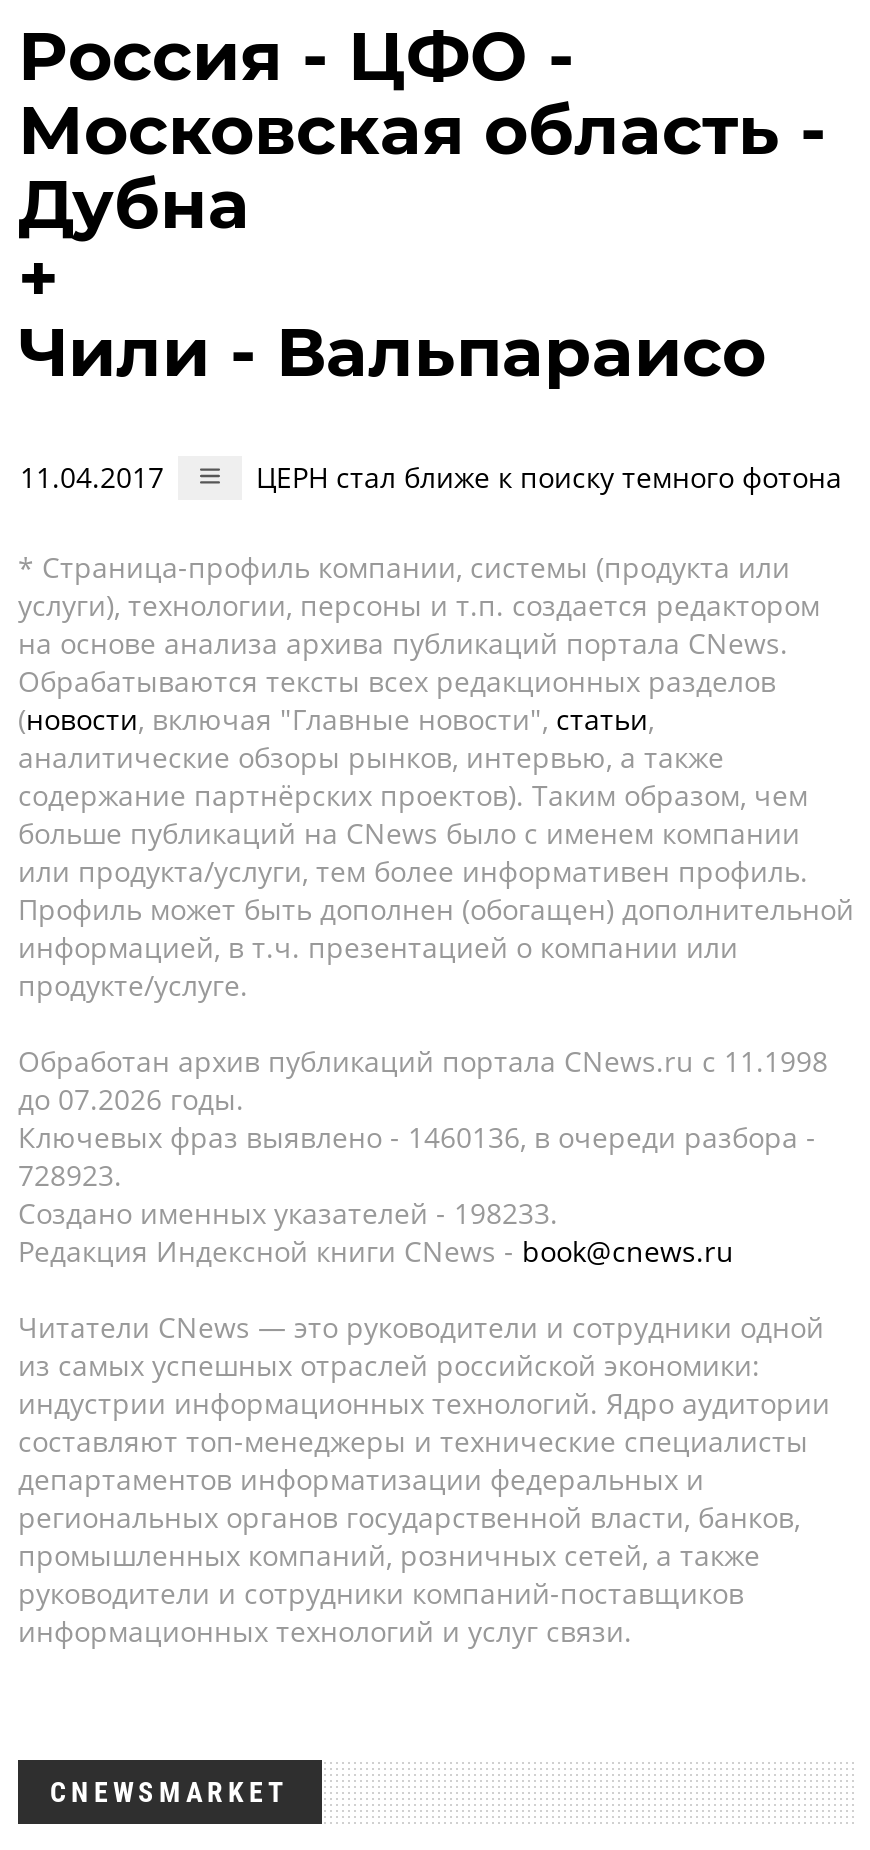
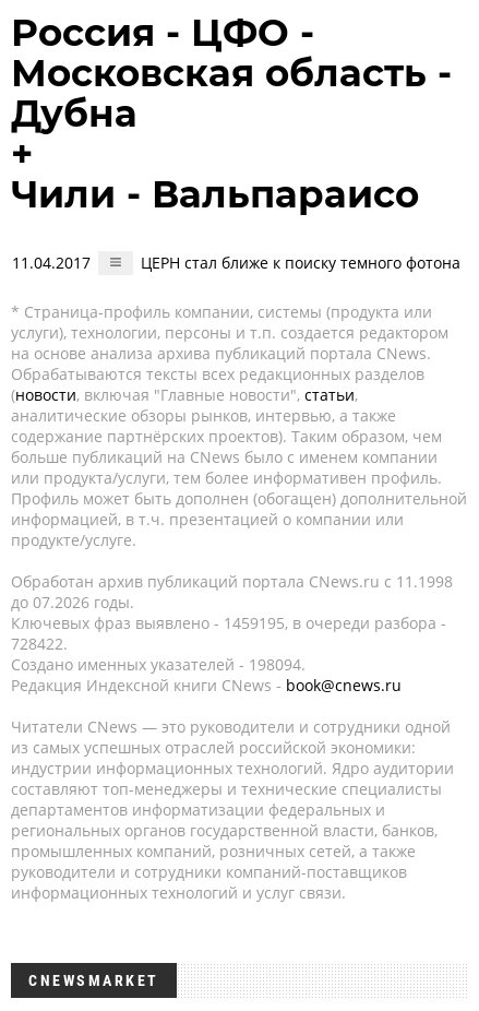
[18,1118,816,1156] Ключевых фраз выявлено - 1460136, в очереди разбора - -> [11,612,446,633] Ключевых фраз выявлено - 1459195, в очереди разбора -
[18,1156,122,1194] 728923. -> [11,633,68,654] 728422.
[18,1194,558,1232] Создано именных указателей - 198233. -> [11,654,306,675] Создано именных указателей - 198094.

